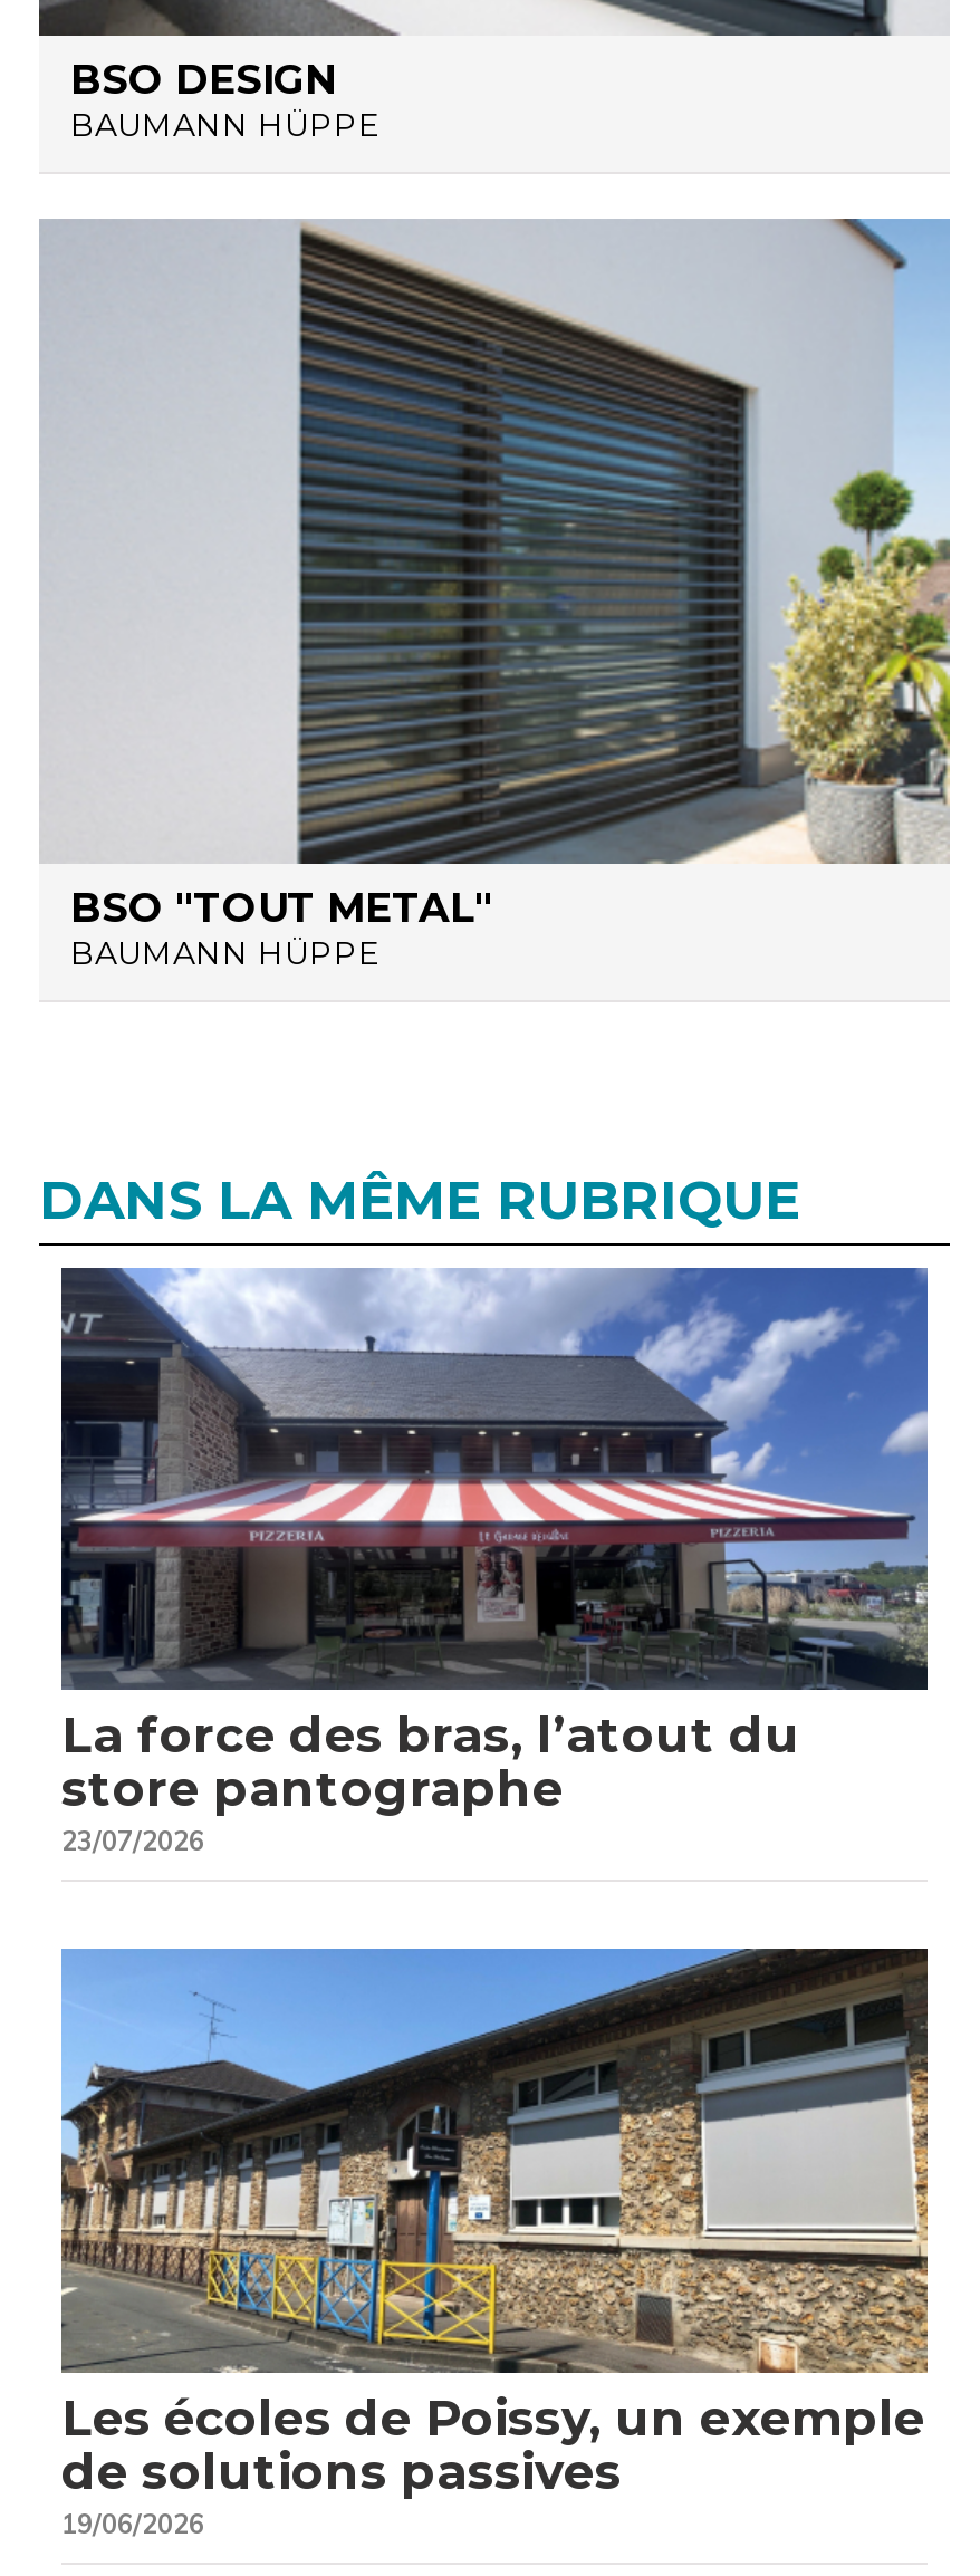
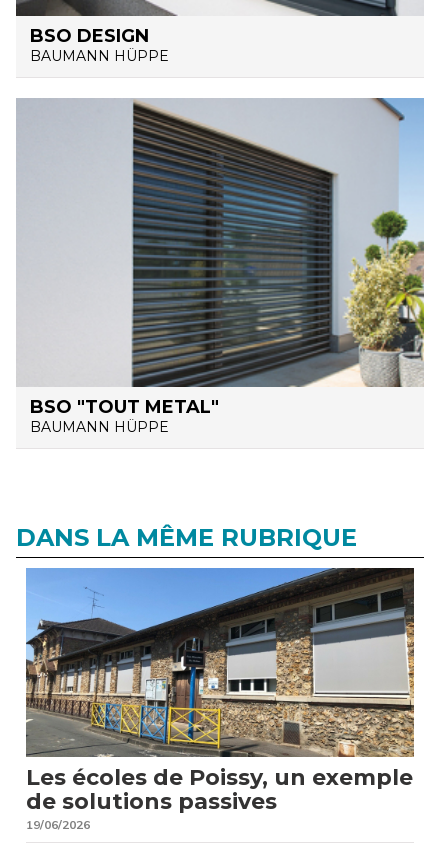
[59,1266,930,1858] [image] | La force des bras, l’atout du | store pantographe | 23/07/2026 -> none

